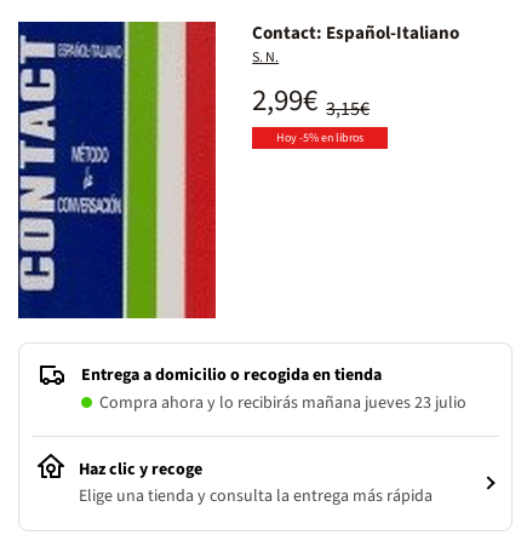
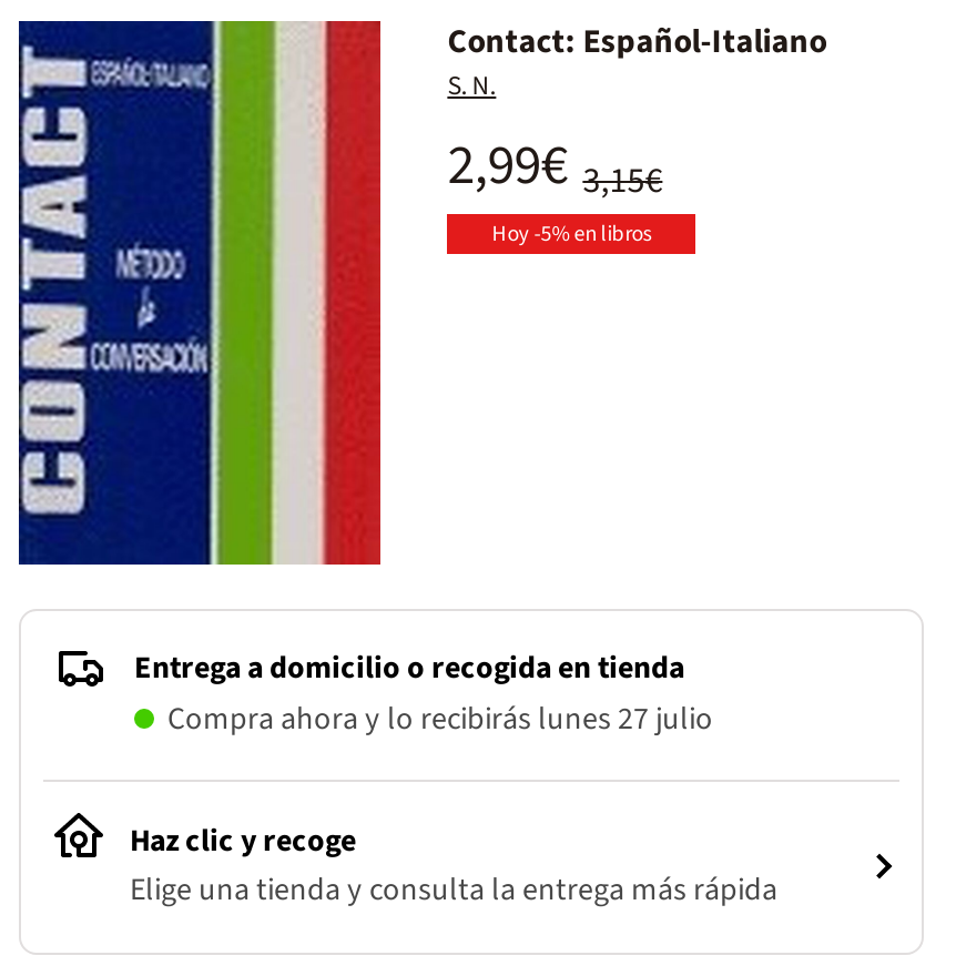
[99,391,466,415] Compra ahora y lo recibirás mañana jueves 23 julio -> [167,697,713,742] Compra ahora y lo recibirás lunes 27 julio

